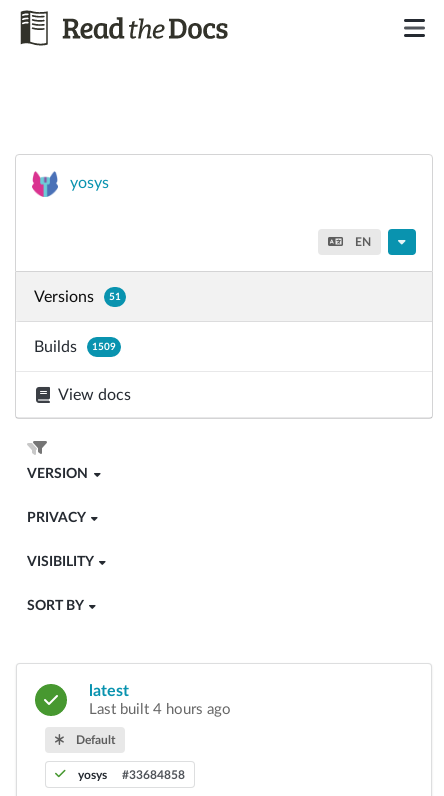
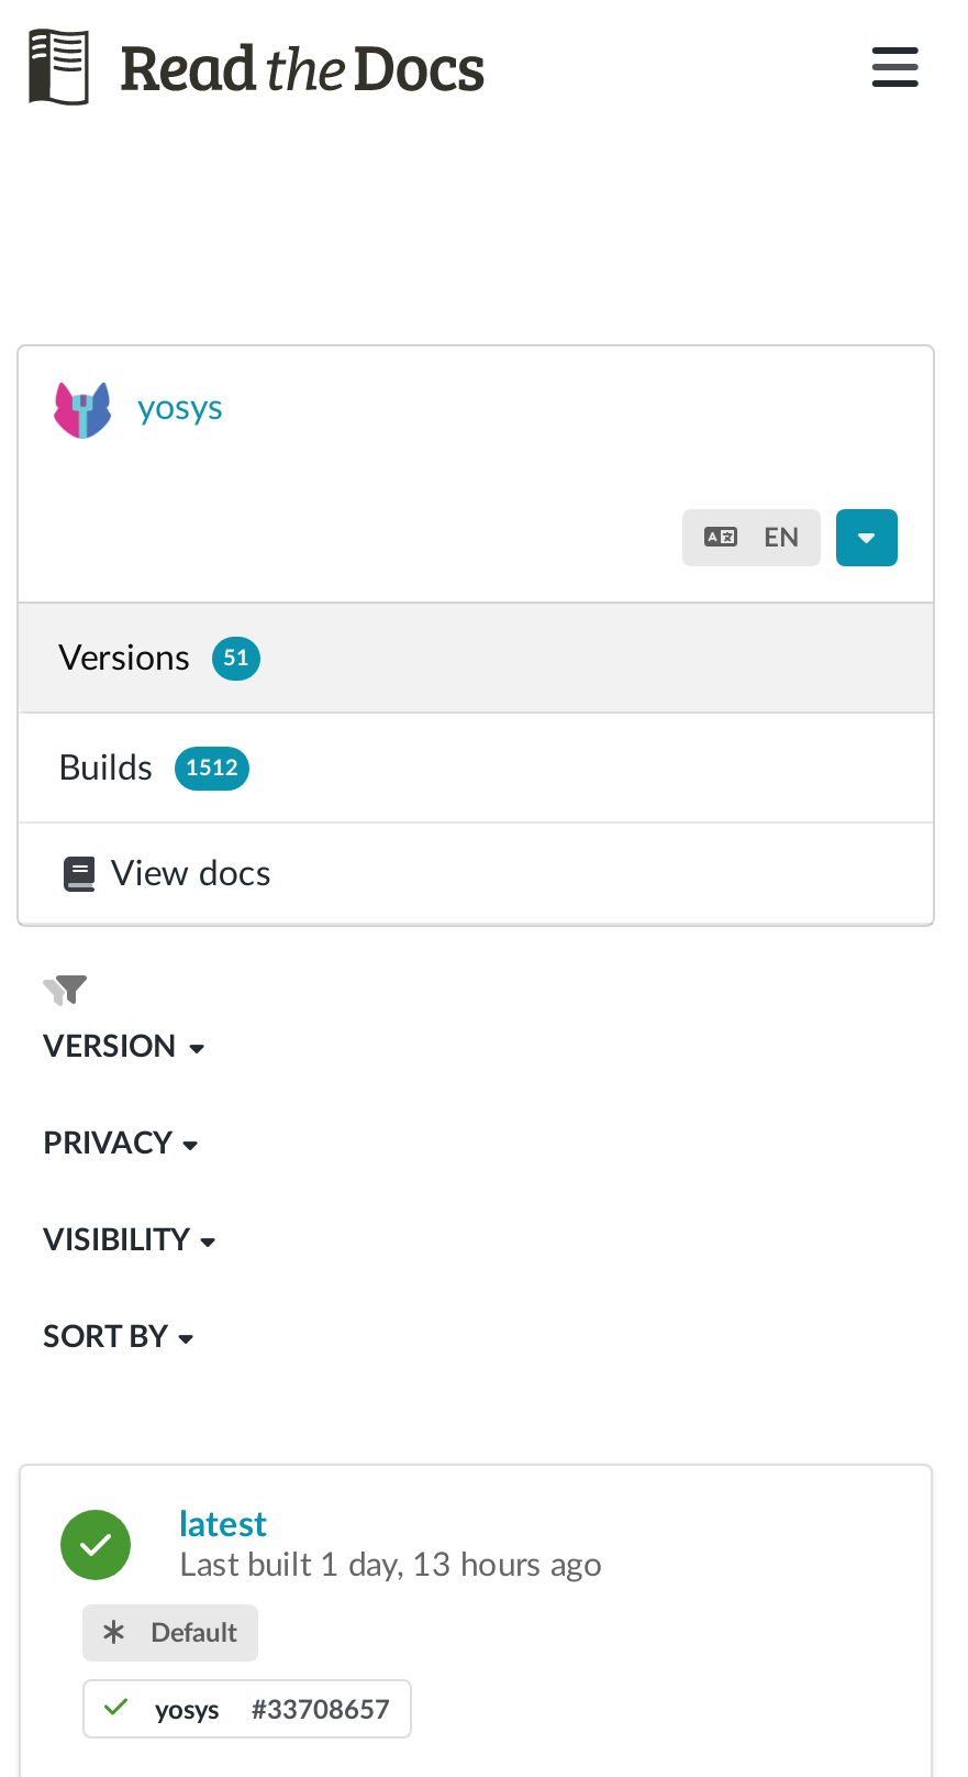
[34,339,116,355] Builds 1509 -> [58,751,238,786] Builds 1512
[89,702,231,717] Last built 4 hours ago -> [179,1550,603,1583] Last built 1 day, 13 hours ago
[78,769,185,781] yosys #33684858 -> [155,1697,390,1724] yosys #33708657

